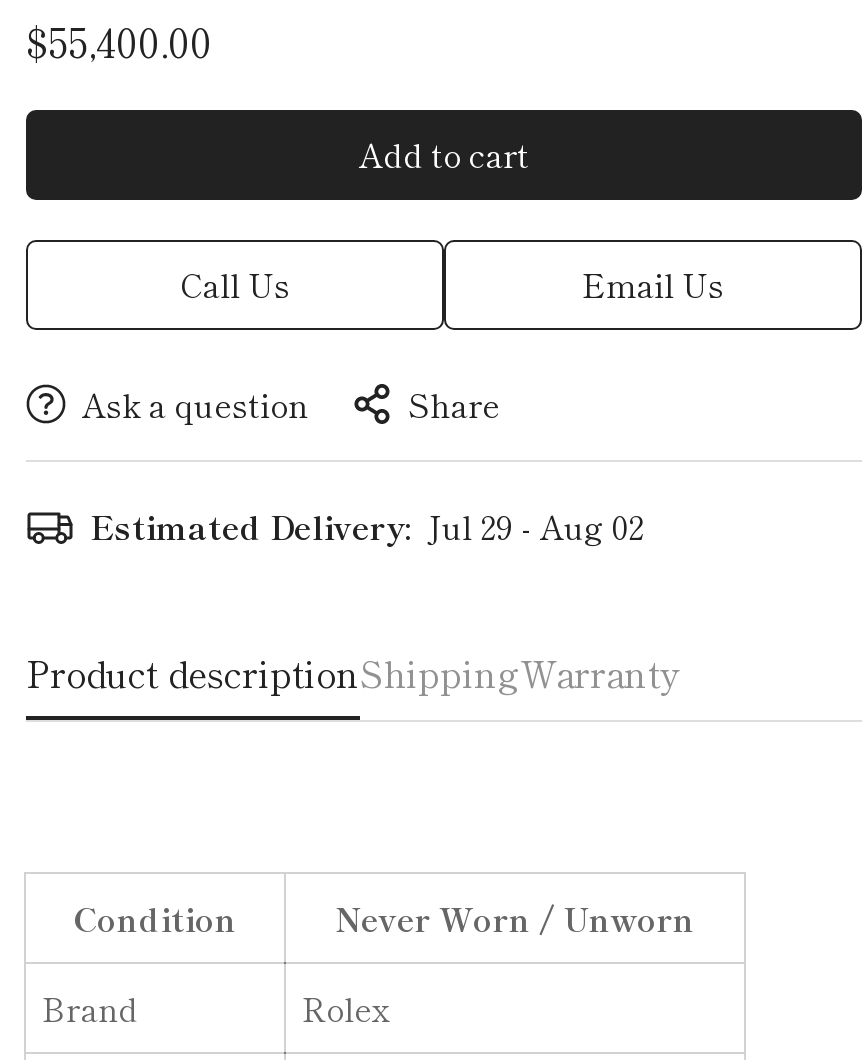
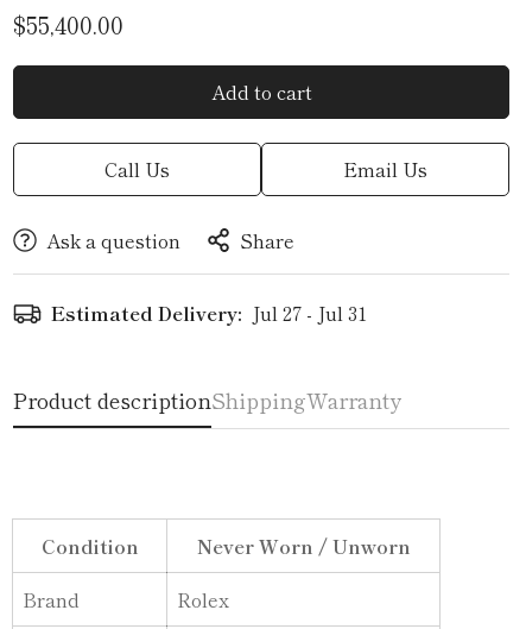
[90,503,644,551] Estimated Delivery: Jul 29 - Aug 02 -> [51,299,367,327] Estimated Delivery: Jul 27 - Jul 31

